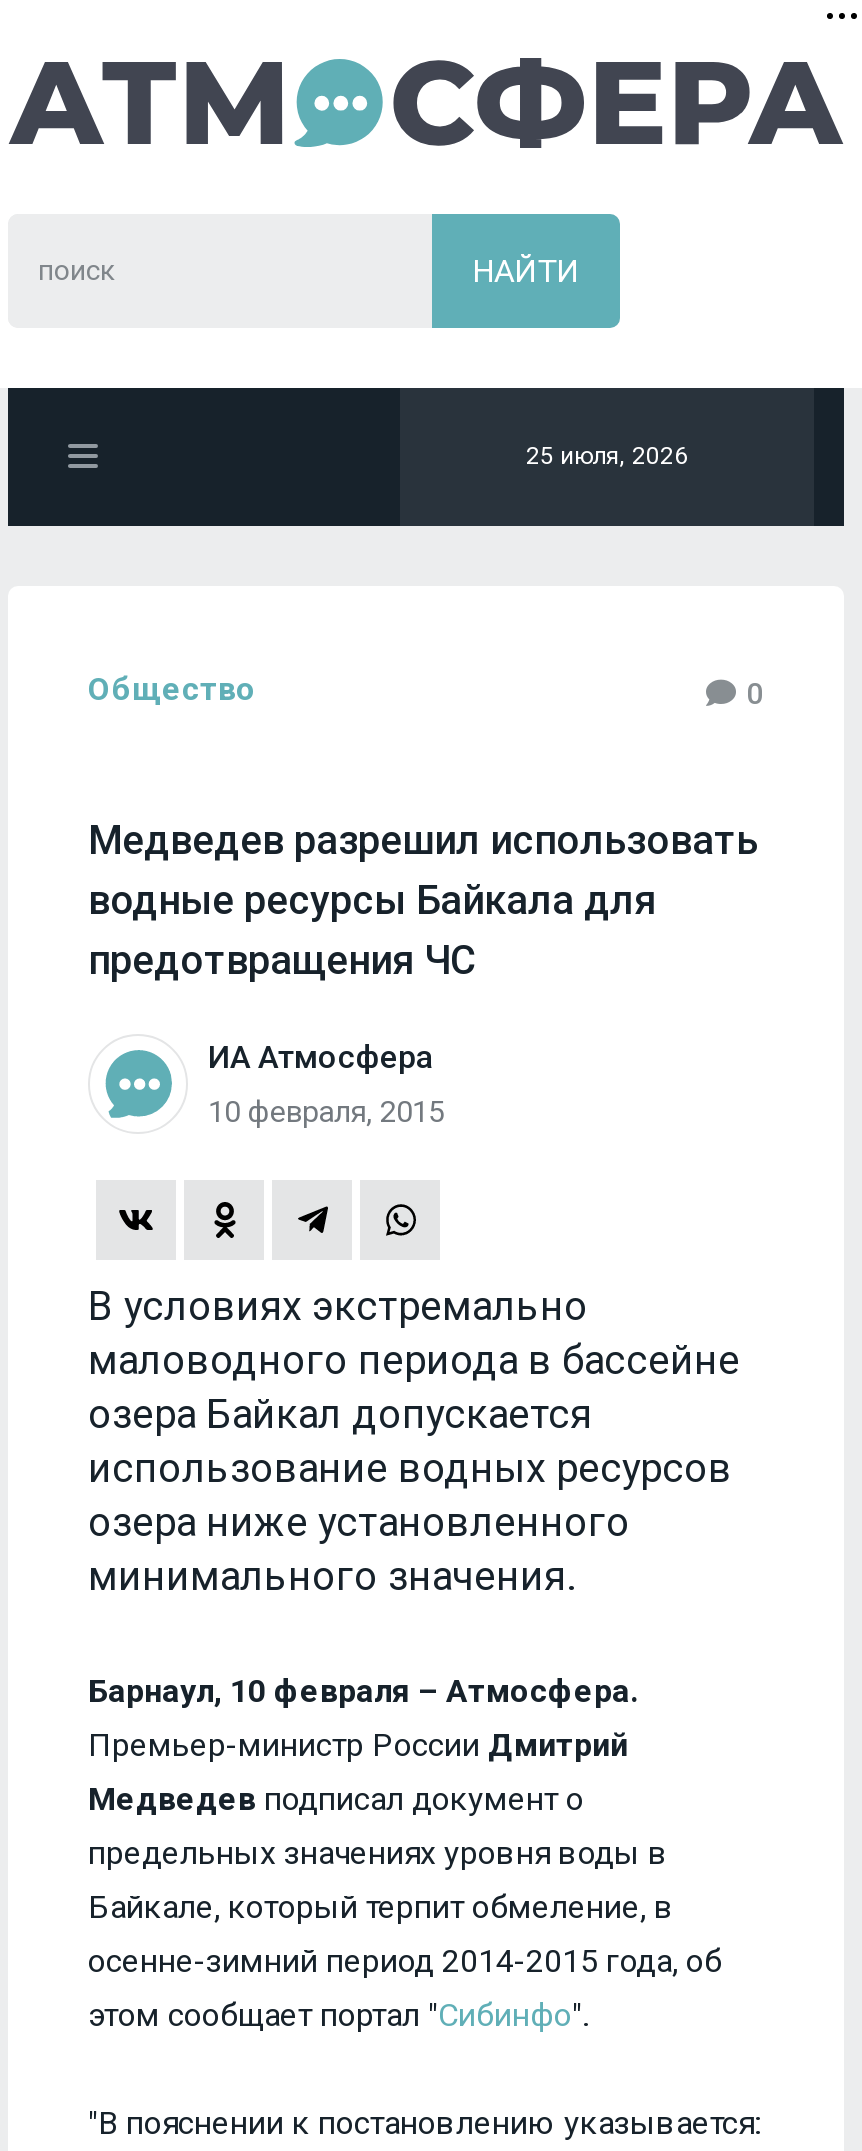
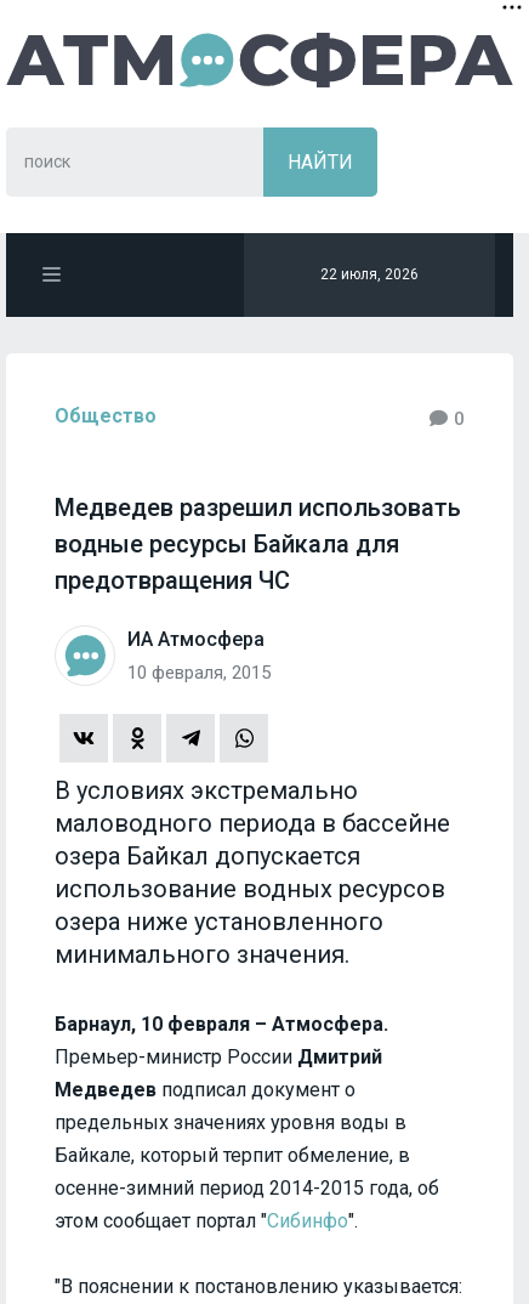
[526,442,688,470] 25 июля, 2026 -> [320,266,419,283] 22 июля, 2026

